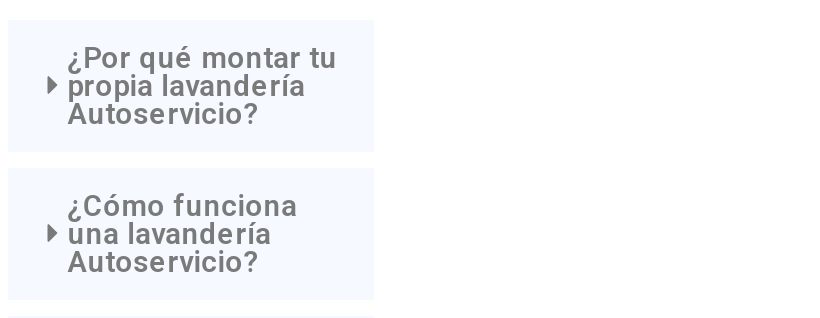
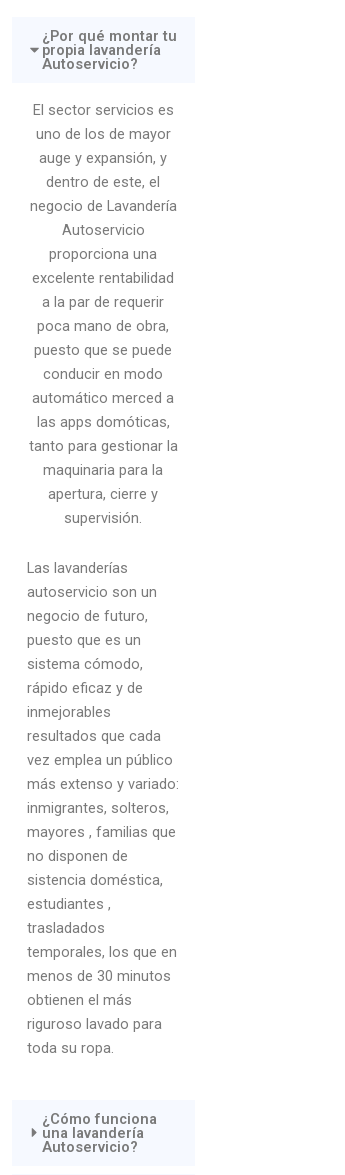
none -> [27,101,179,1057] El sector servicios es | uno de los de mayor | auge y expansión, y | dentro de este, el | negocio de Lavandería | Autoservicio | proporciona una | excelente rentabilidad | a la par de requerir | poca mano de obra, | puesto que se puede | conducir en modo | automático merced a | las apps domóticas, | tanto para gestionar la | maquinaria para la | apertura, cierre y | supervisión. | Las lavanderías | autoservicio son un | negocio de futuro, | puesto que es un | sistema cómodo, | rápido eficaz y de | inmejorables | resultados que cada | vez emplea un público | más extenso y variado: | inmigrantes, solteros, | mayores , familias que | no disponen de | sistencia doméstica, | estudiantes , | trasladados | temporales, los que en | menos de 30 minutos | obtienen el más | riguroso lavado para | toda su ropa.

